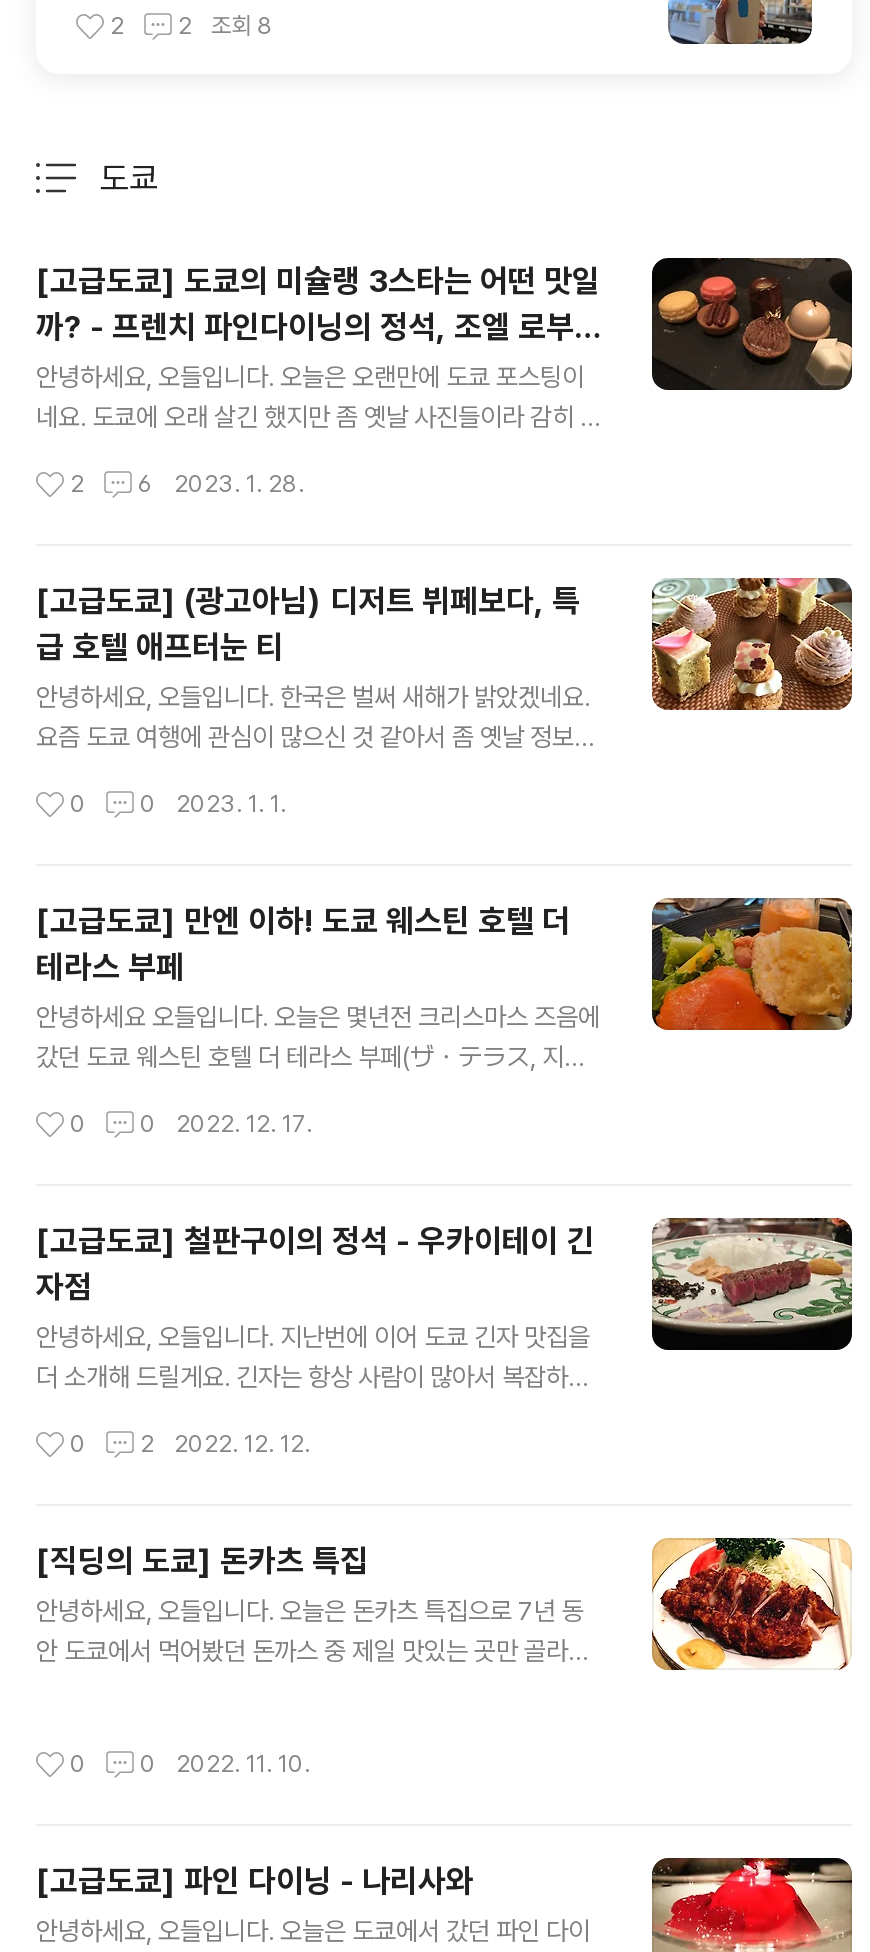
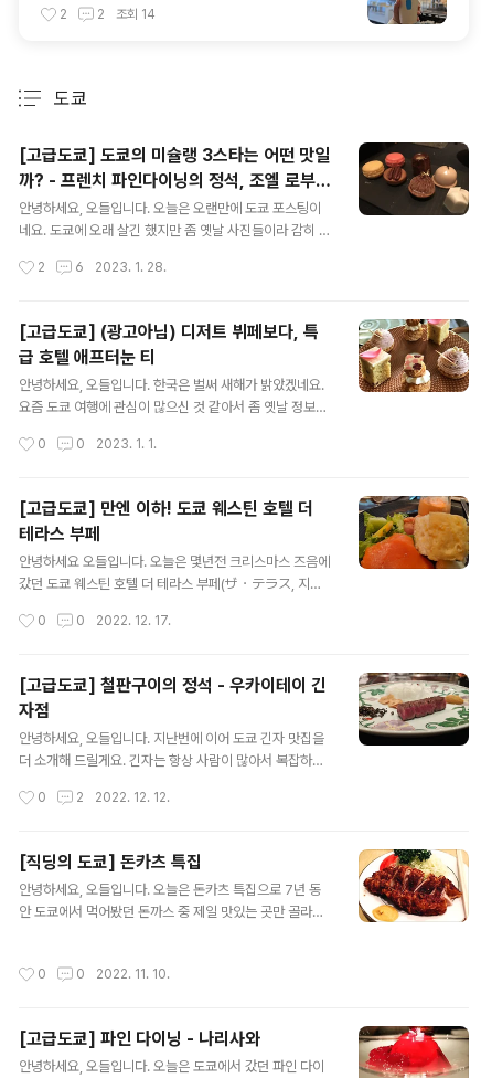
[110,12,273,40] 2 2 조회 8 -> [60,7,155,22] 2 2 조회 14

